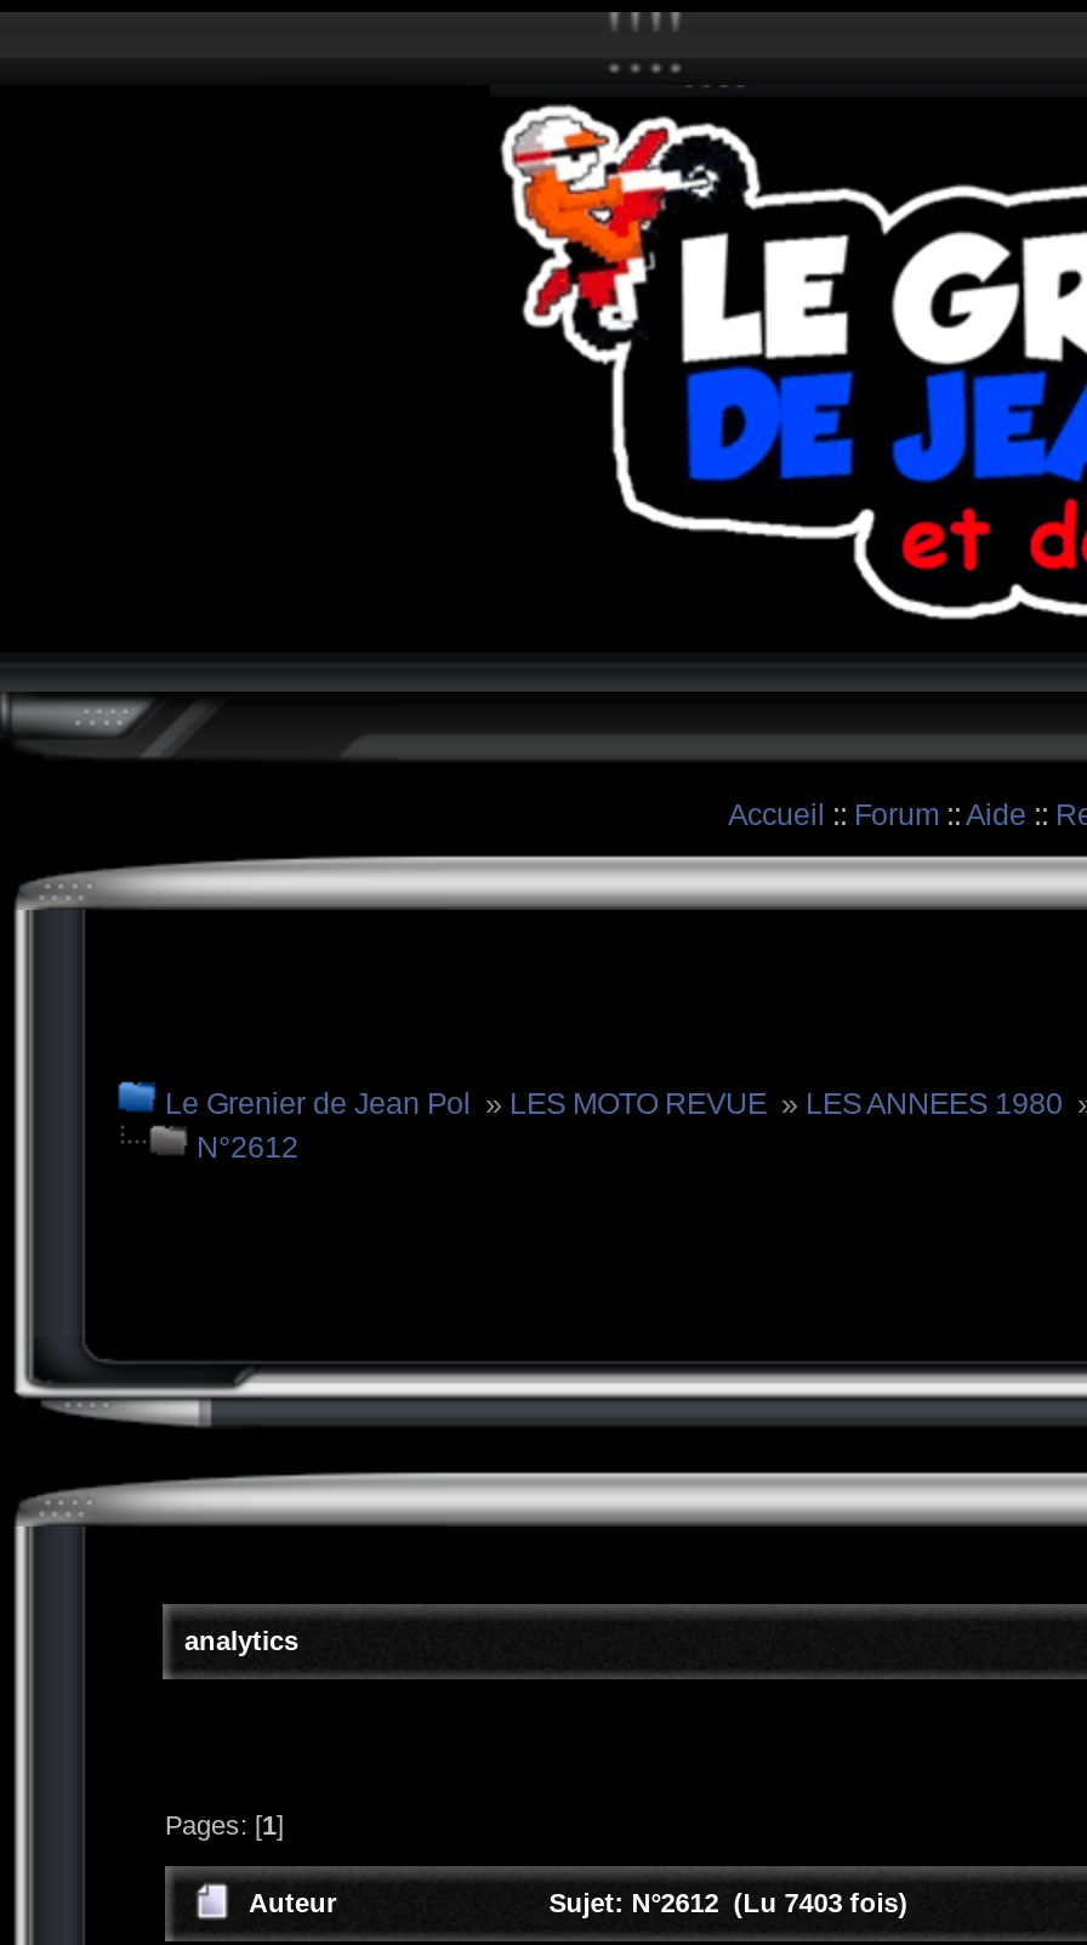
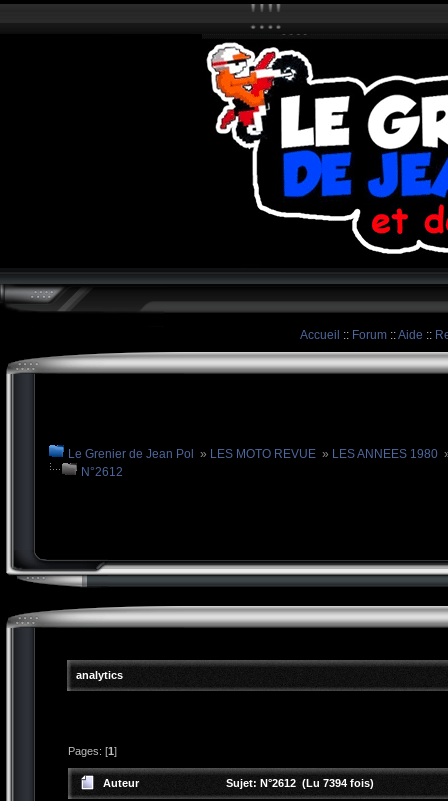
[542,1888,908,1918] Sujet: N°2612 (Lu 7403 fois) -> [223,777,374,789] Sujet: N°2612 (Lu 7394 fois)

